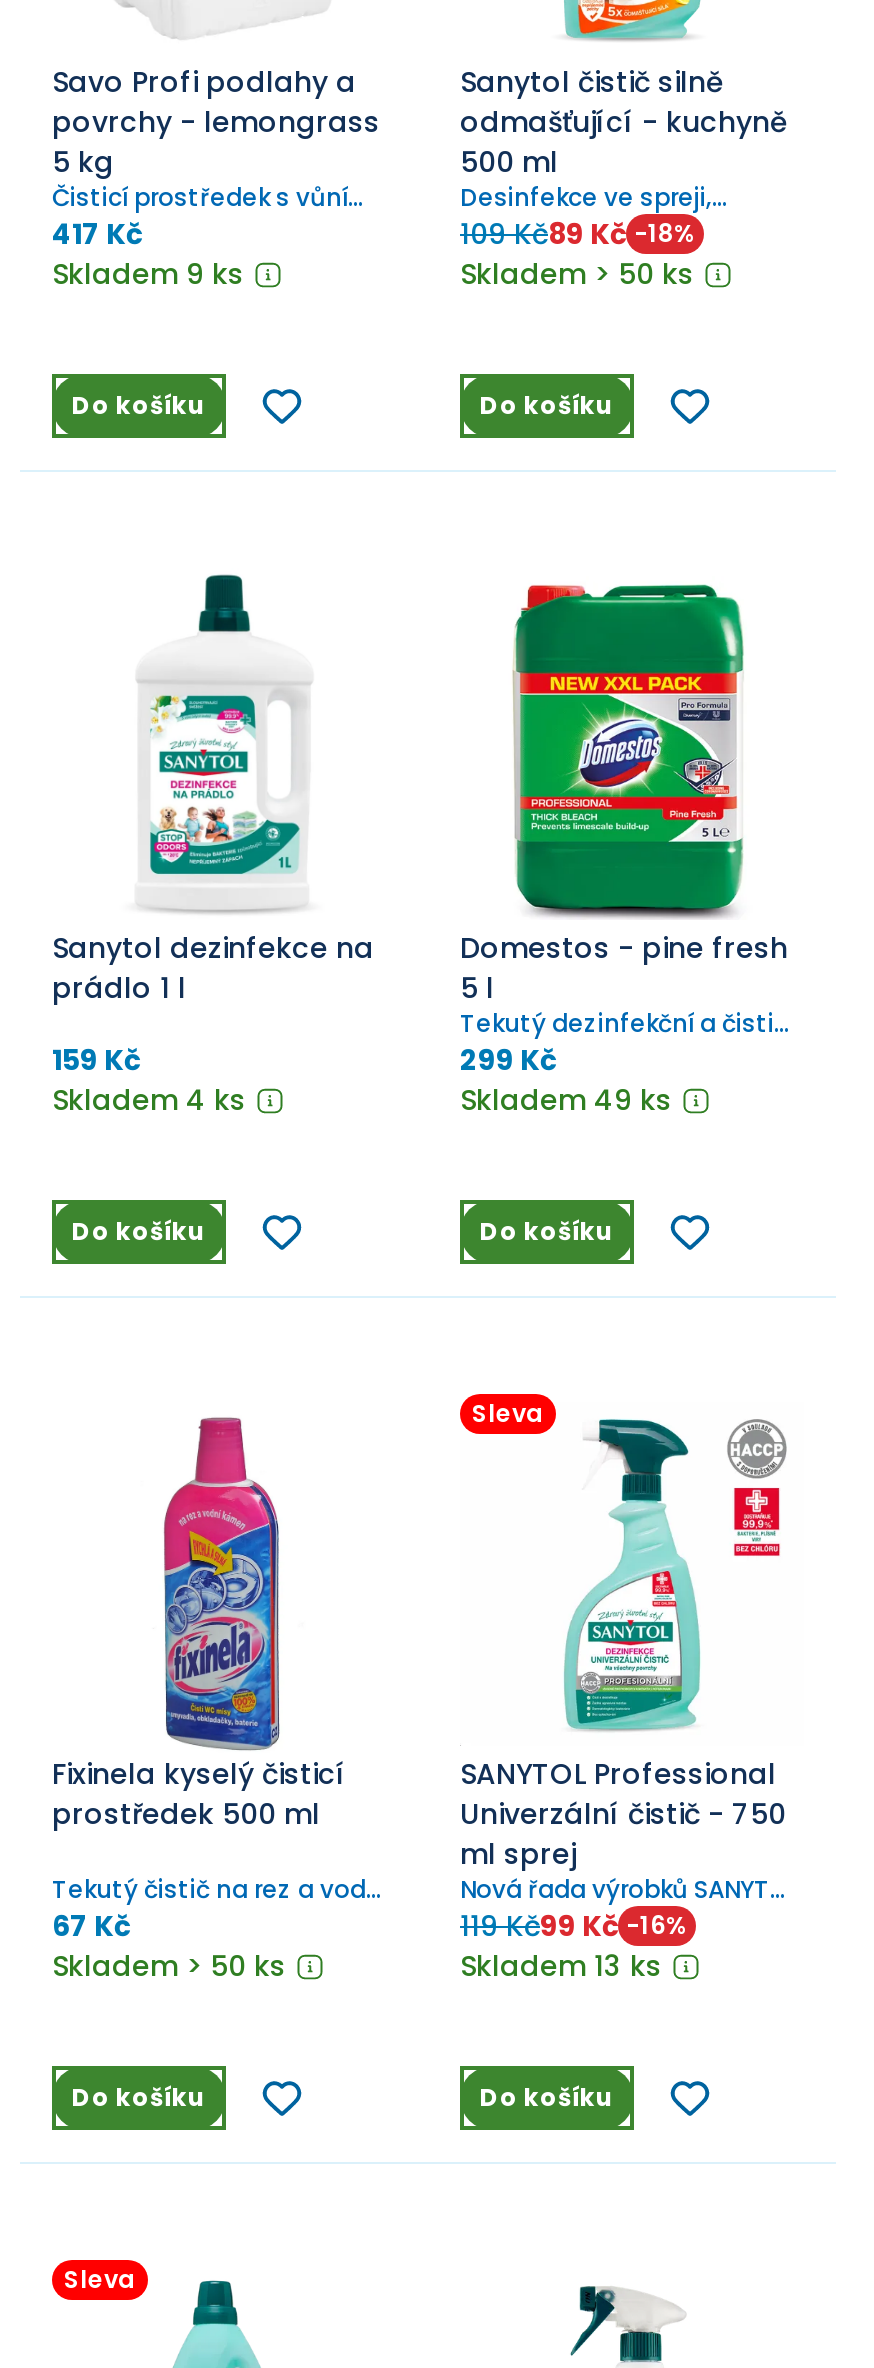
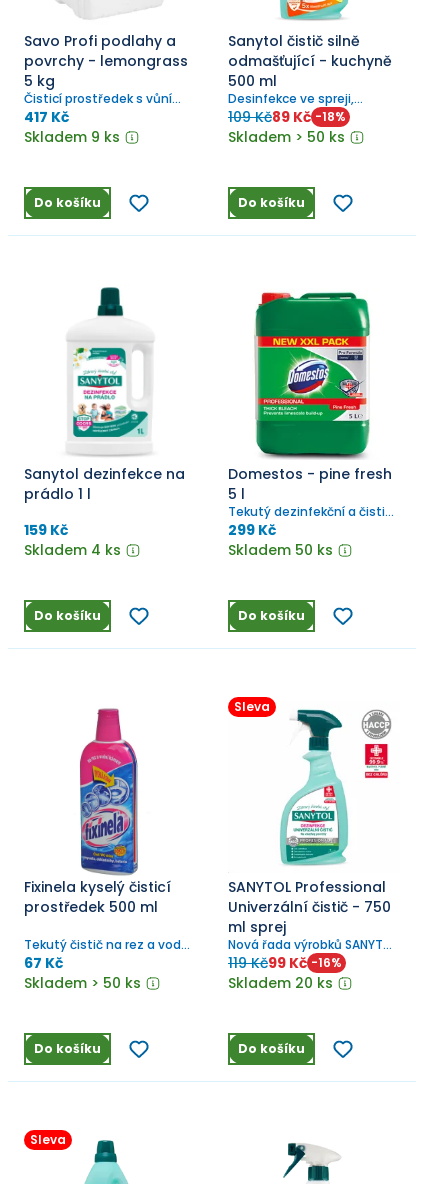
[460,1080,672,1120] Skladem 49 ks -> [228,540,333,560] Skladem 50 ks
[460,1946,662,1986] Skladem 13 ks -> [228,973,333,993] Skladem 20 ks

